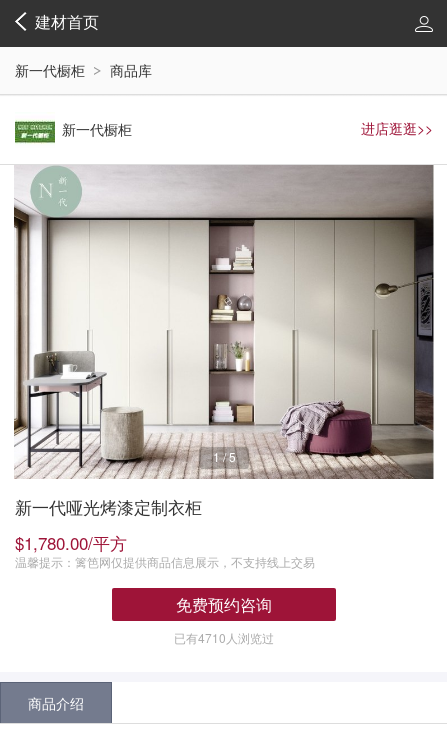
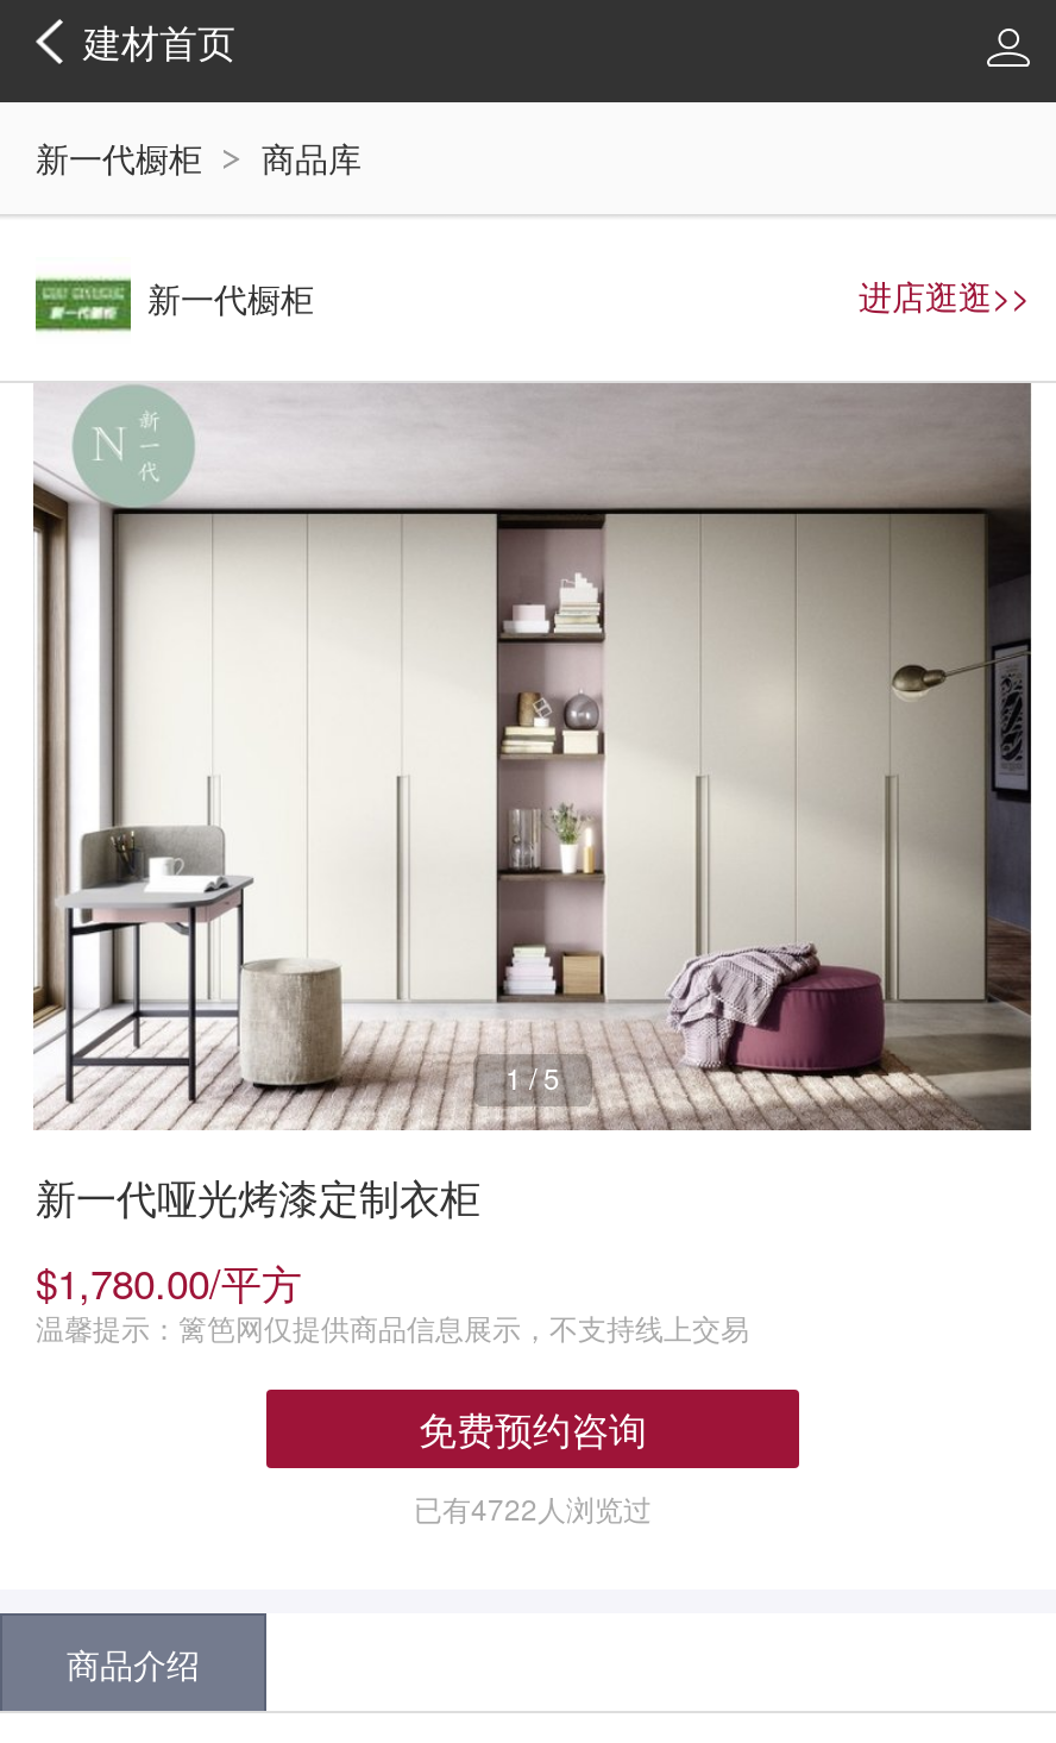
[174,629,274,646] 已有4710人浏览过 -> [414,1487,652,1527] 已有4722人浏览过

